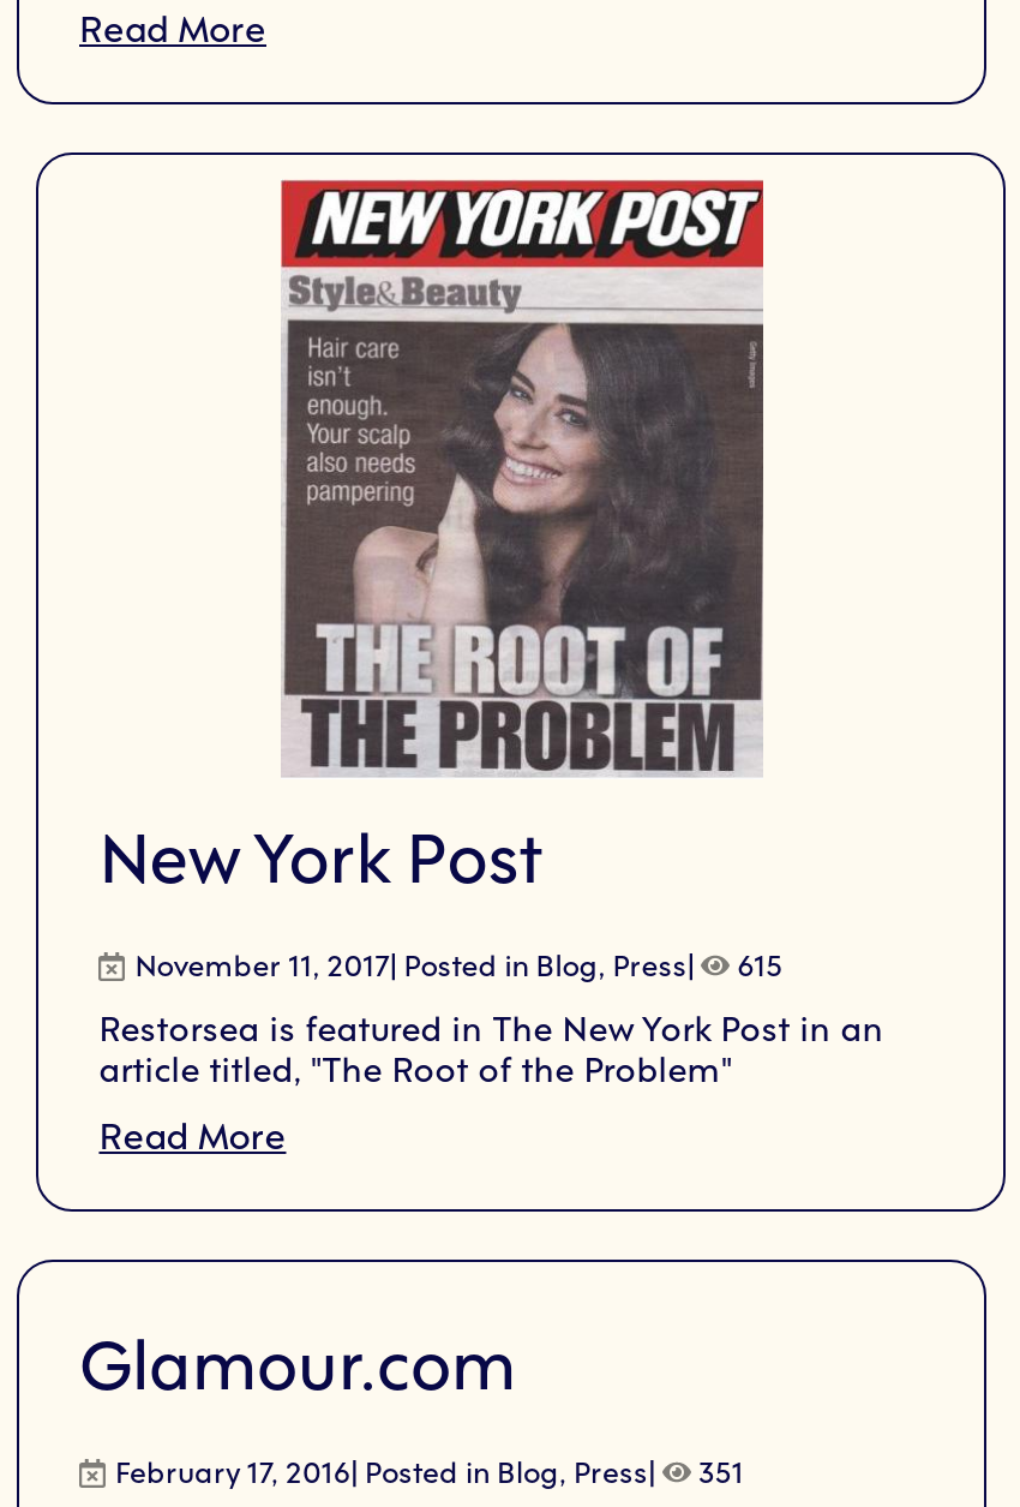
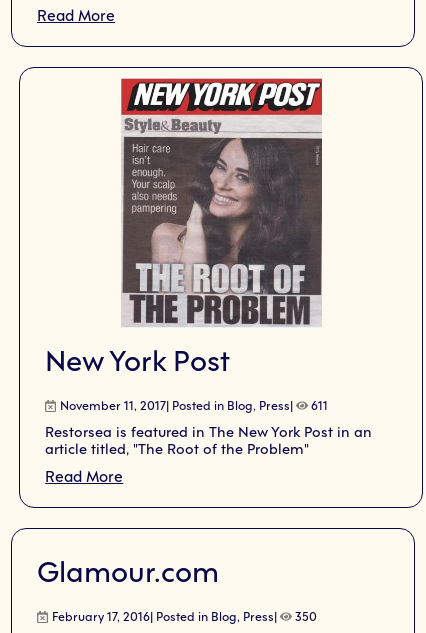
[730,955,783,983] 615 -> [308,401,328,413] 611
[691,1461,744,1490] 351 -> [292,612,317,624] 350

